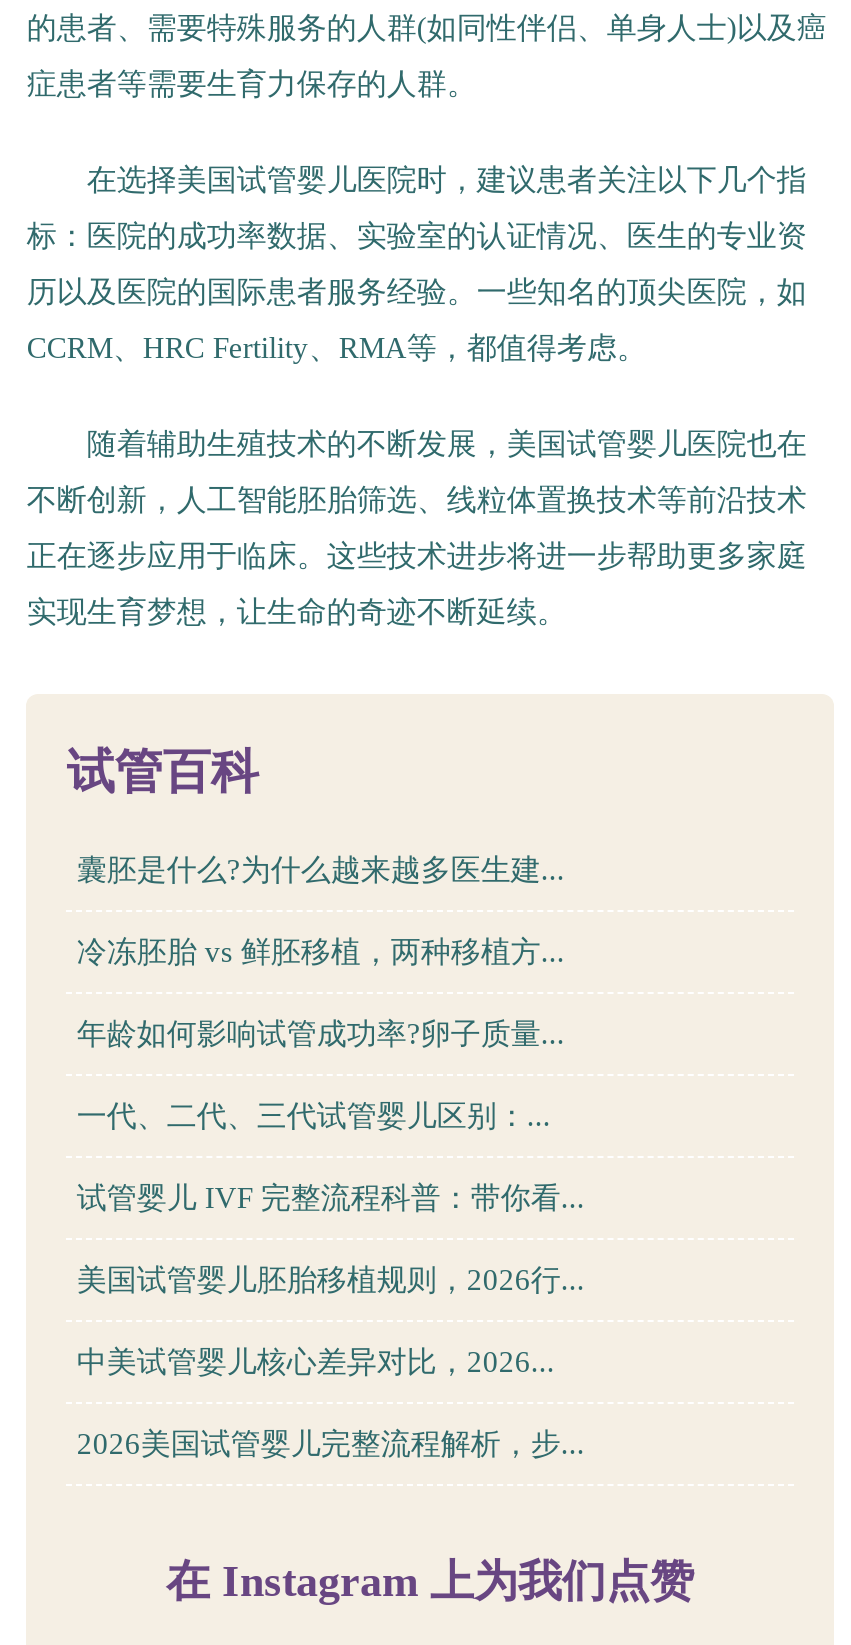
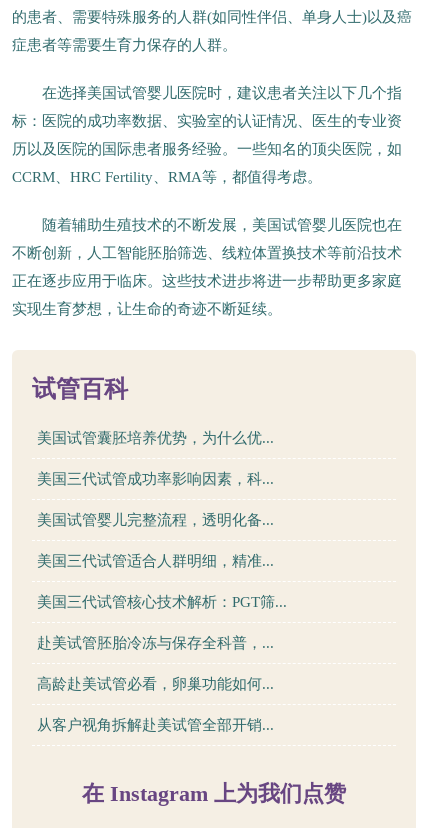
[77,854,565,886] 囊胚是什么?为什么越来越多医生建... -> [37,430,274,446] 美国试管囊胚培养优势，为什么优...
[77,936,565,968] 冷冻胚胎 vs 鲜胚移植，两种移植方... -> [37,471,274,487] 美国三代试管成功率影响因素，科...
[77,1018,565,1050] 年龄如何影响试管成功率?卵子质量... -> [37,512,274,528] 美国试管婴儿完整流程，透明化备...
[77,1100,551,1132] 一代、二代、三代试管婴儿区别：... -> [37,553,274,569] 美国三代试管适合人群明细，精准...
[77,1182,585,1214] 试管婴儿 IVF 完整流程科普：带你看... -> [37,594,287,610] 美国三代试管核心技术解析：PGT筛...
[77,1264,585,1296] 美国试管婴儿胚胎移植规则，2026行... -> [37,635,274,651] 赴美试管胚胎冷冻与保存全科普，...
[77,1346,555,1378] 中美试管婴儿核心差异对比，2026... -> [37,676,274,692] 高龄赴美试管必看，卵巢功能如何...
[77,1428,585,1460] 2026美国试管婴儿完整流程解析，步... -> [37,717,274,733] 从客户视角拆解赴美试管全部开销...

